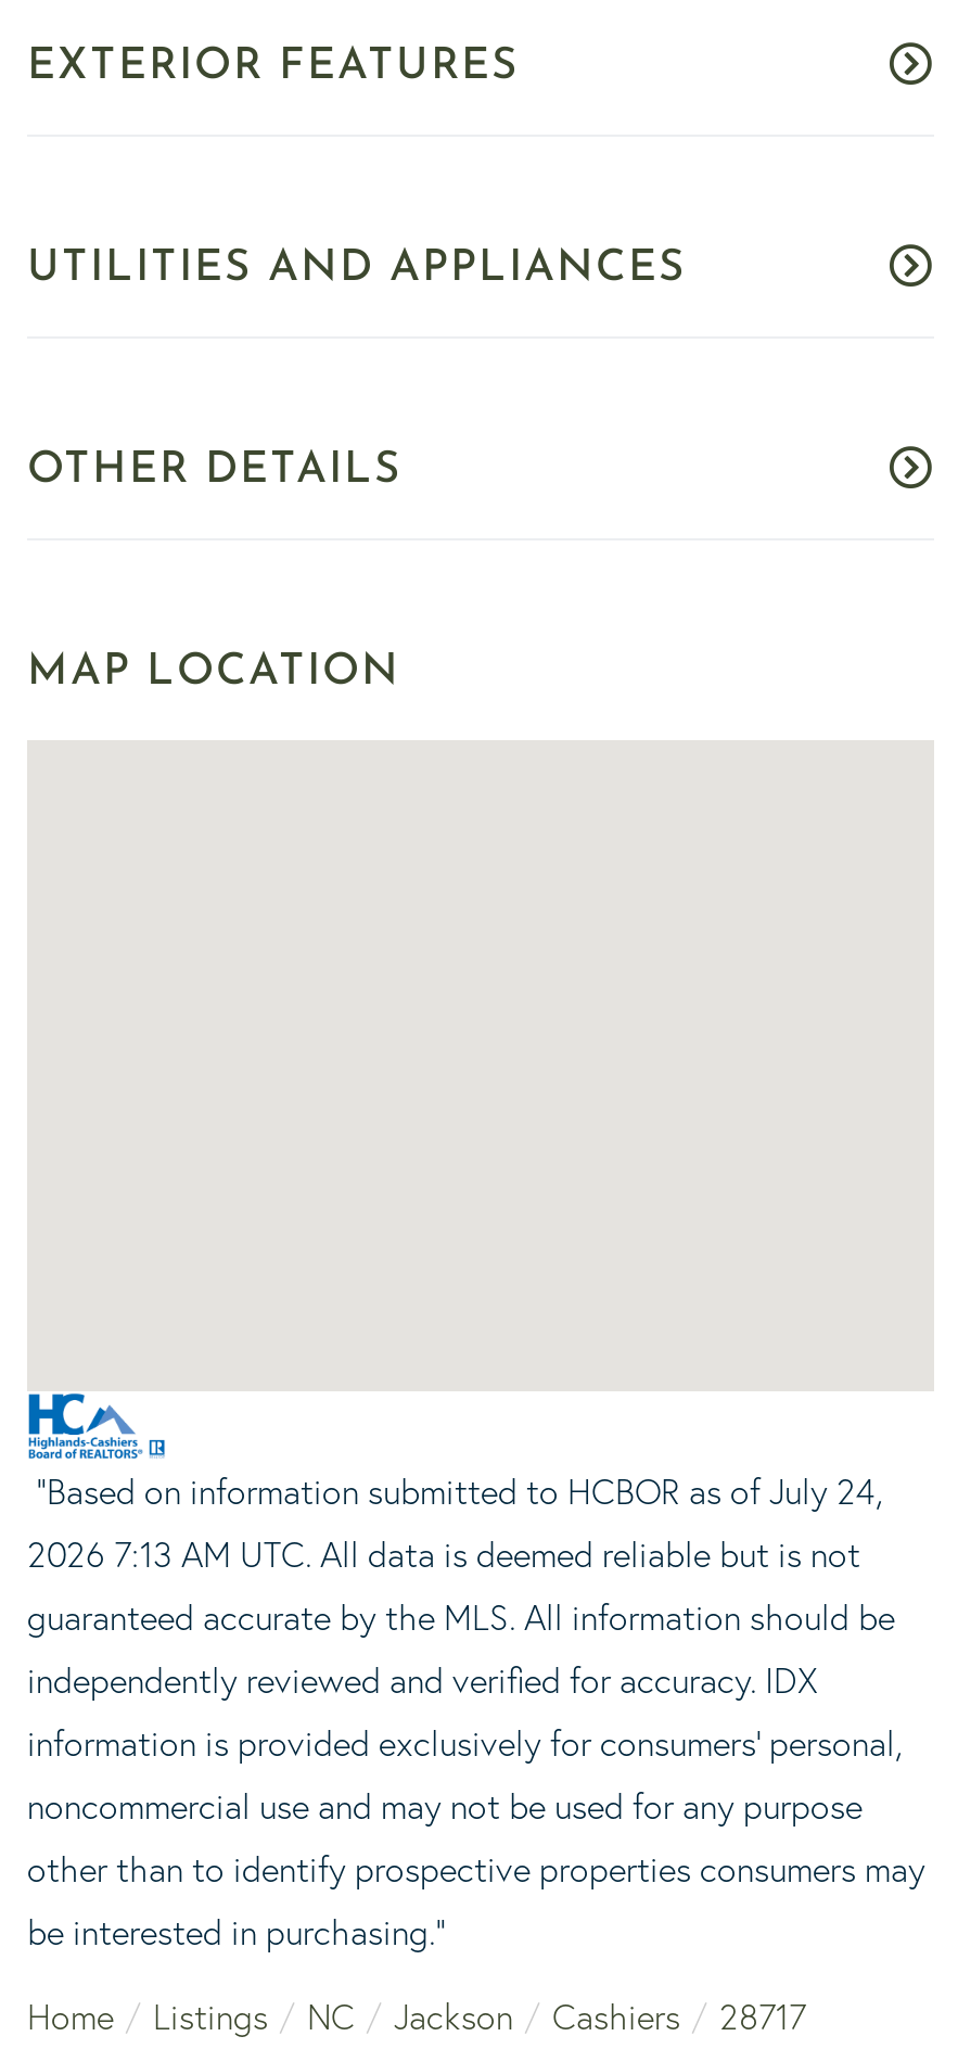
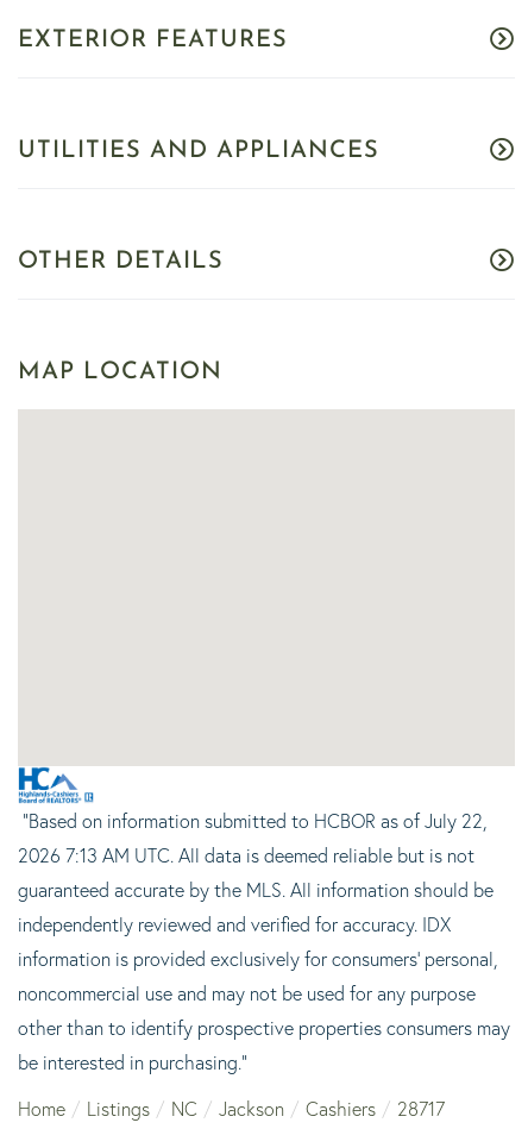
[27,1470,884,1514] "Based on information submitted to HCBOR as of July 24, -> [18,809,488,833] "Based on information submitted to HCBOR as of July 22,

